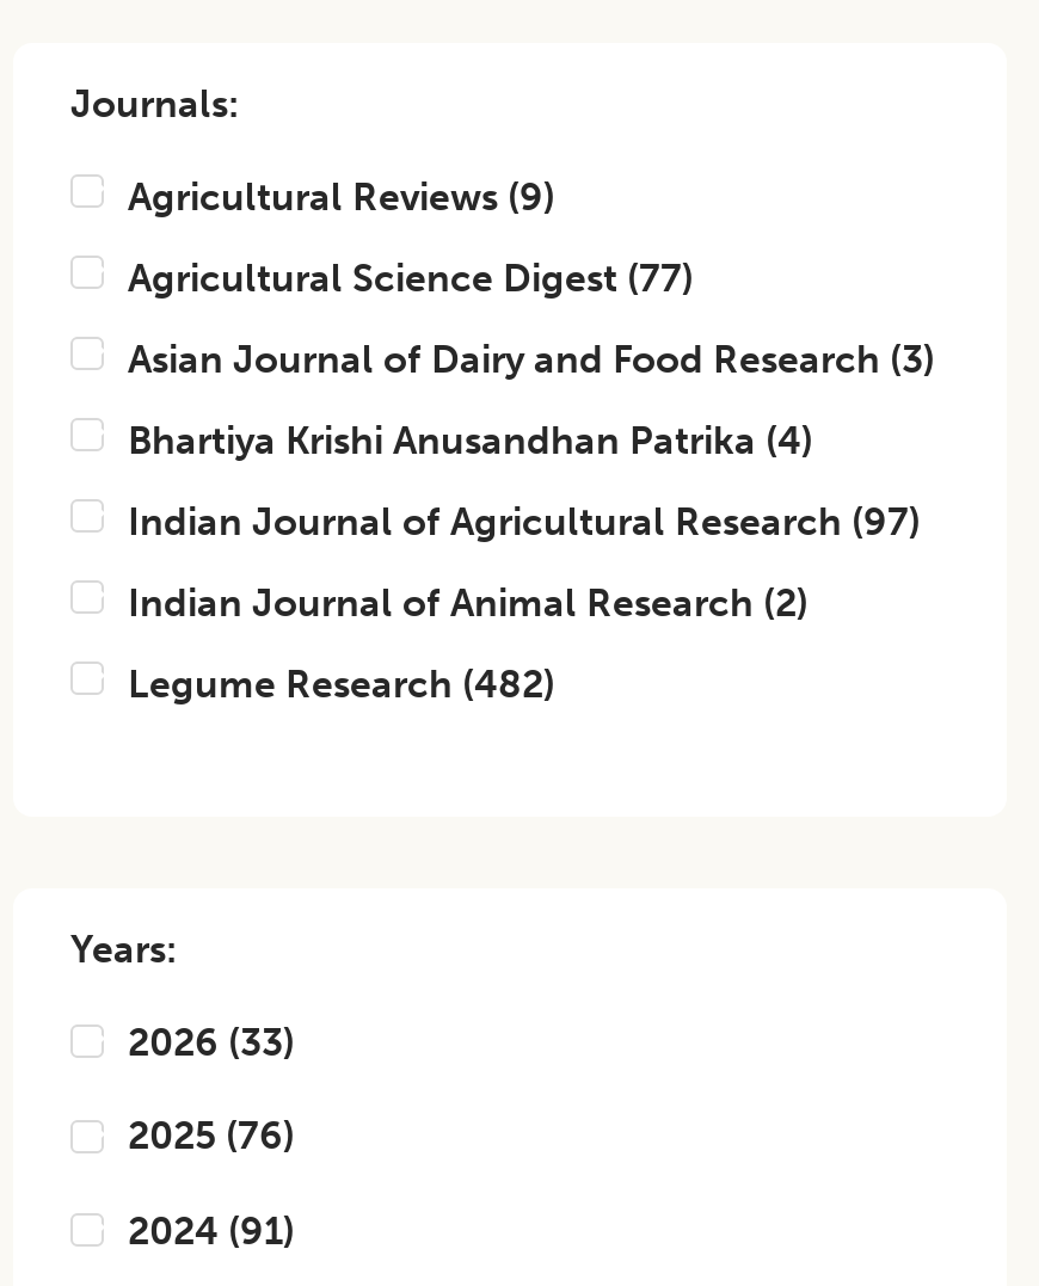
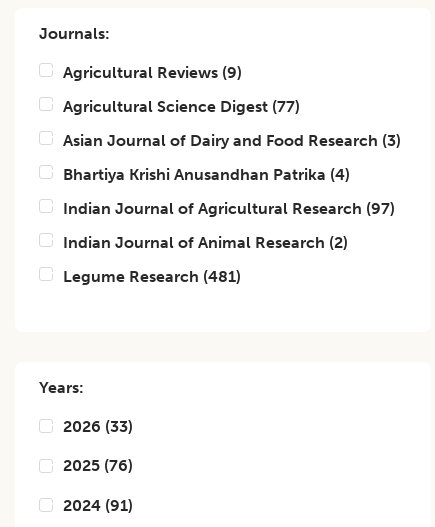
[128,662,555,707] Legume Research (482) -> [63,267,241,286] Legume Research (481)

